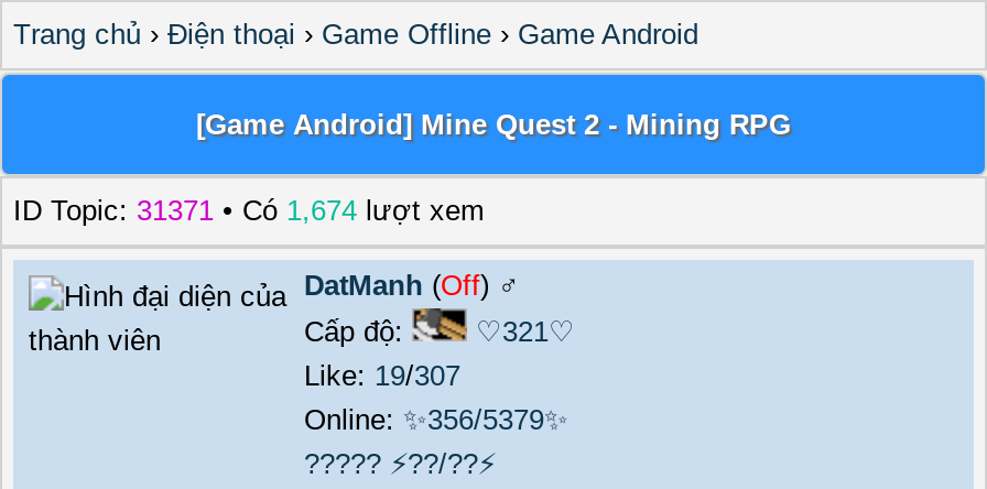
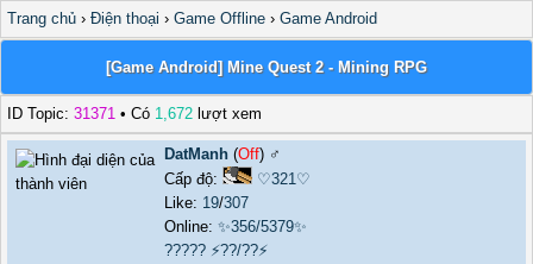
[13,195,485,228] ID Topic: 31371 • Có 1,674 lượt xem -> [7,105,262,123] ID Topic: 31371 • Có 1,672 lượt xem

